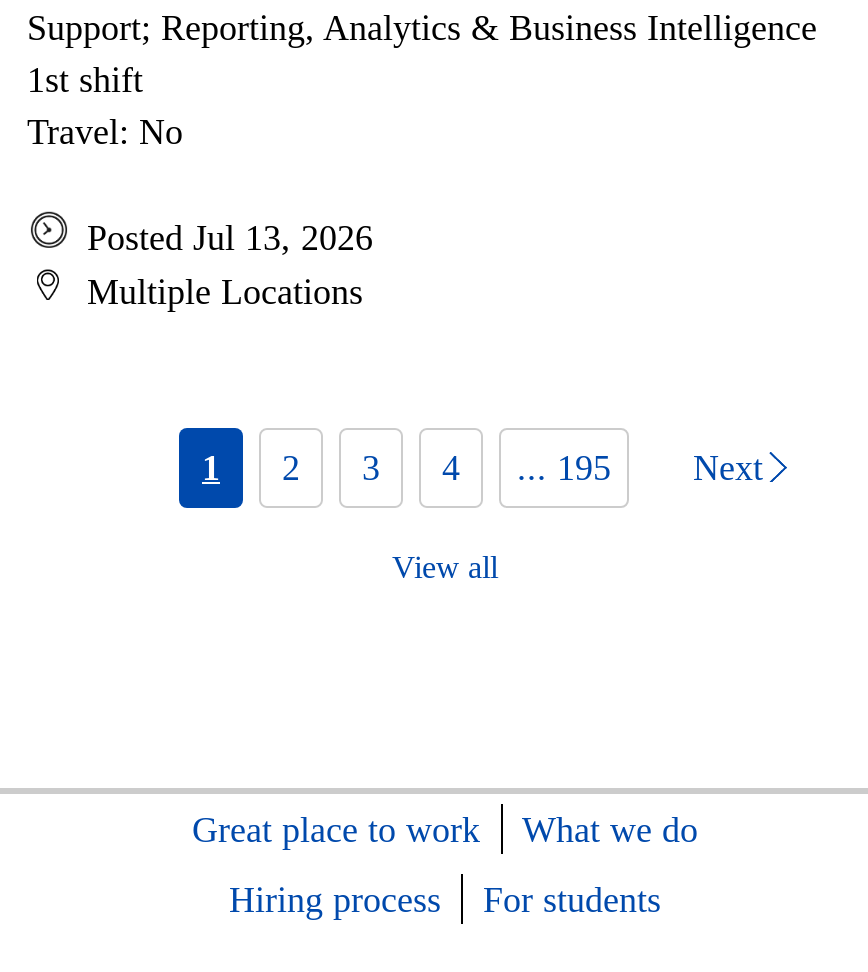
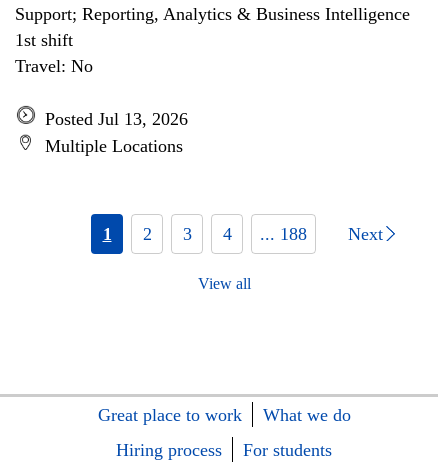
[202,447,611,487] 1 2 3 4 ... 195 -> [102,223,307,243] 1 2 3 4 ... 188

